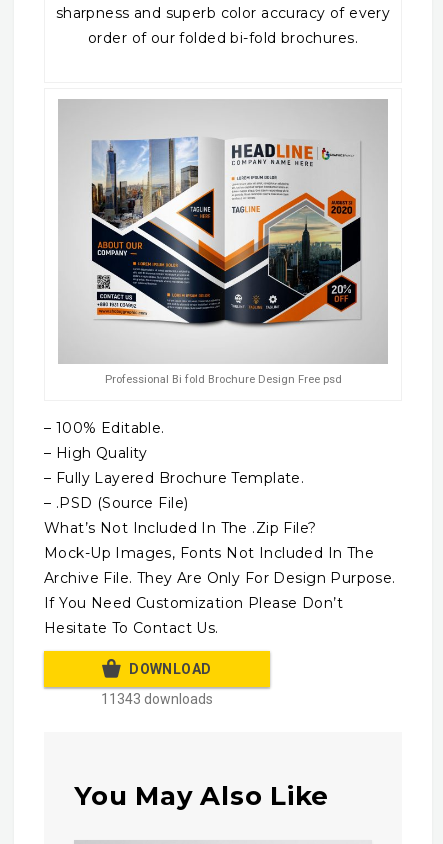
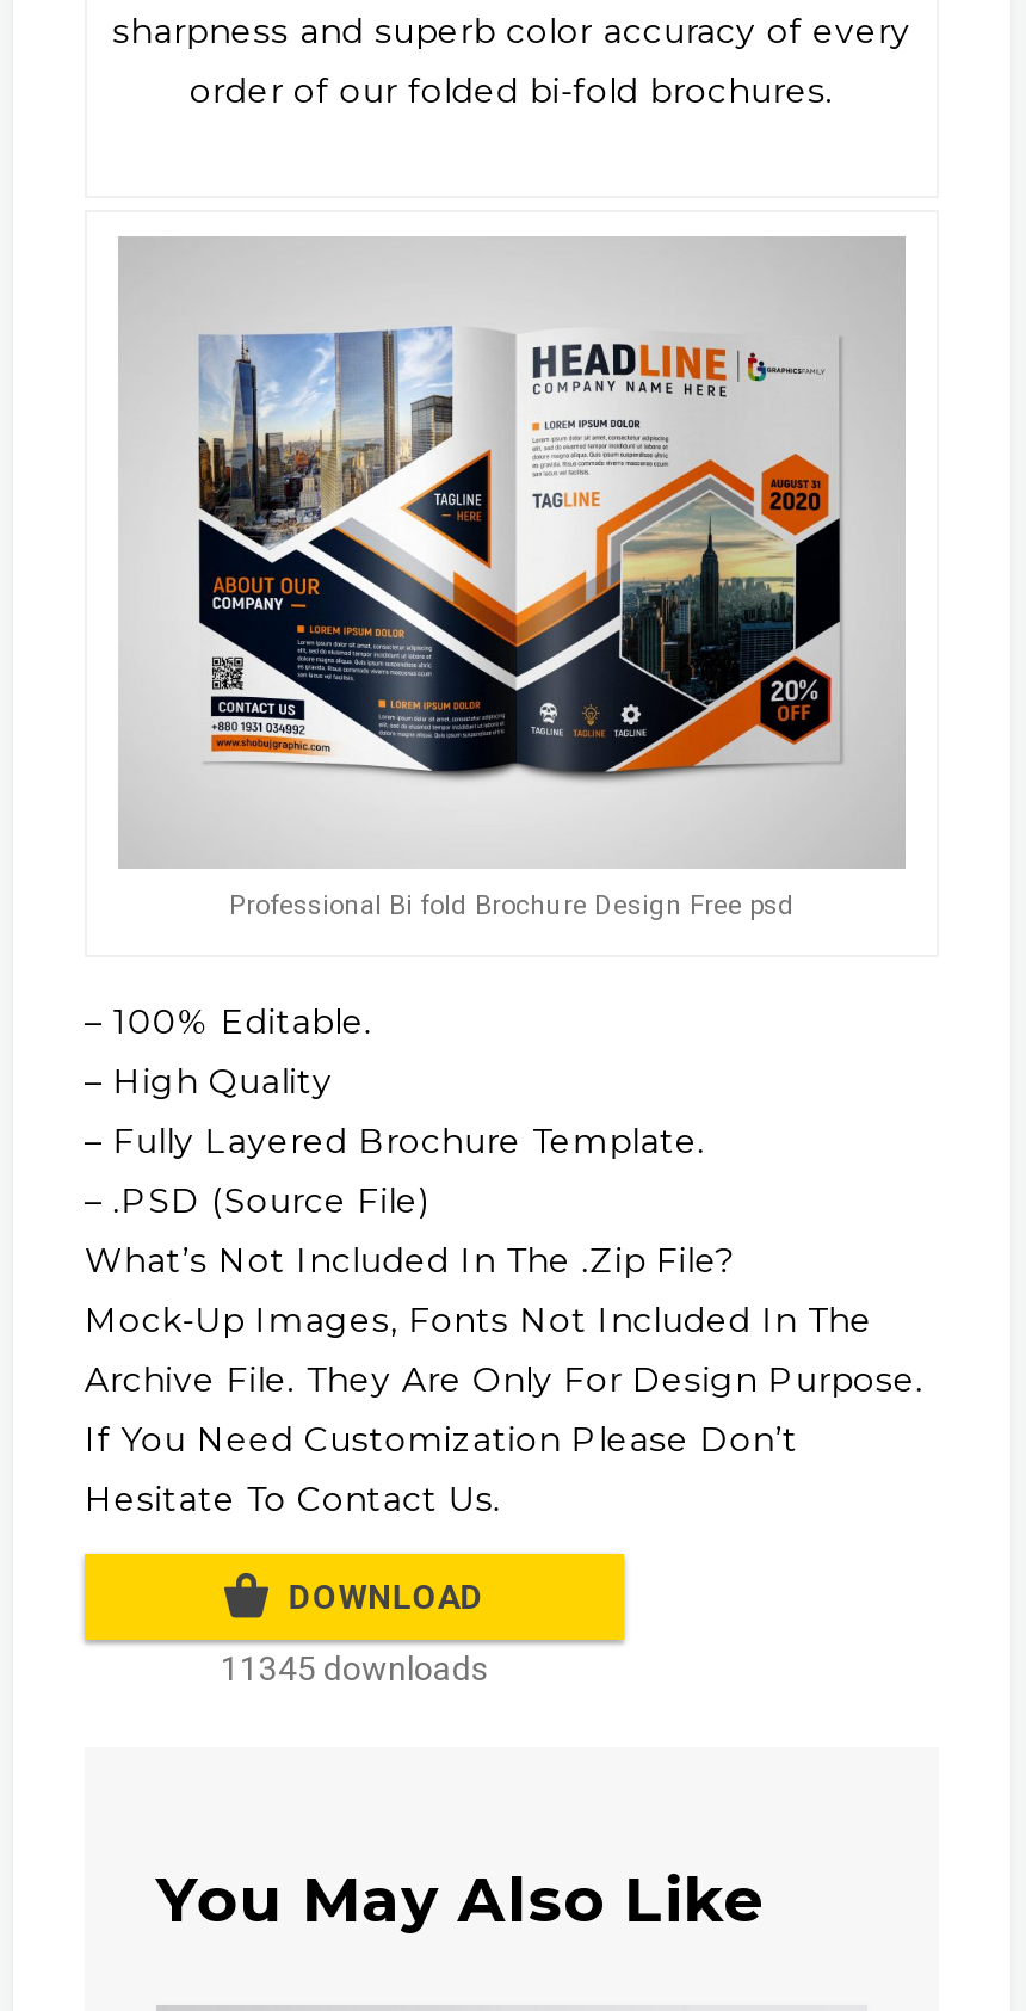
[101,691,213,707] 11343 downloads -> [221,1649,488,1688] 11345 downloads

